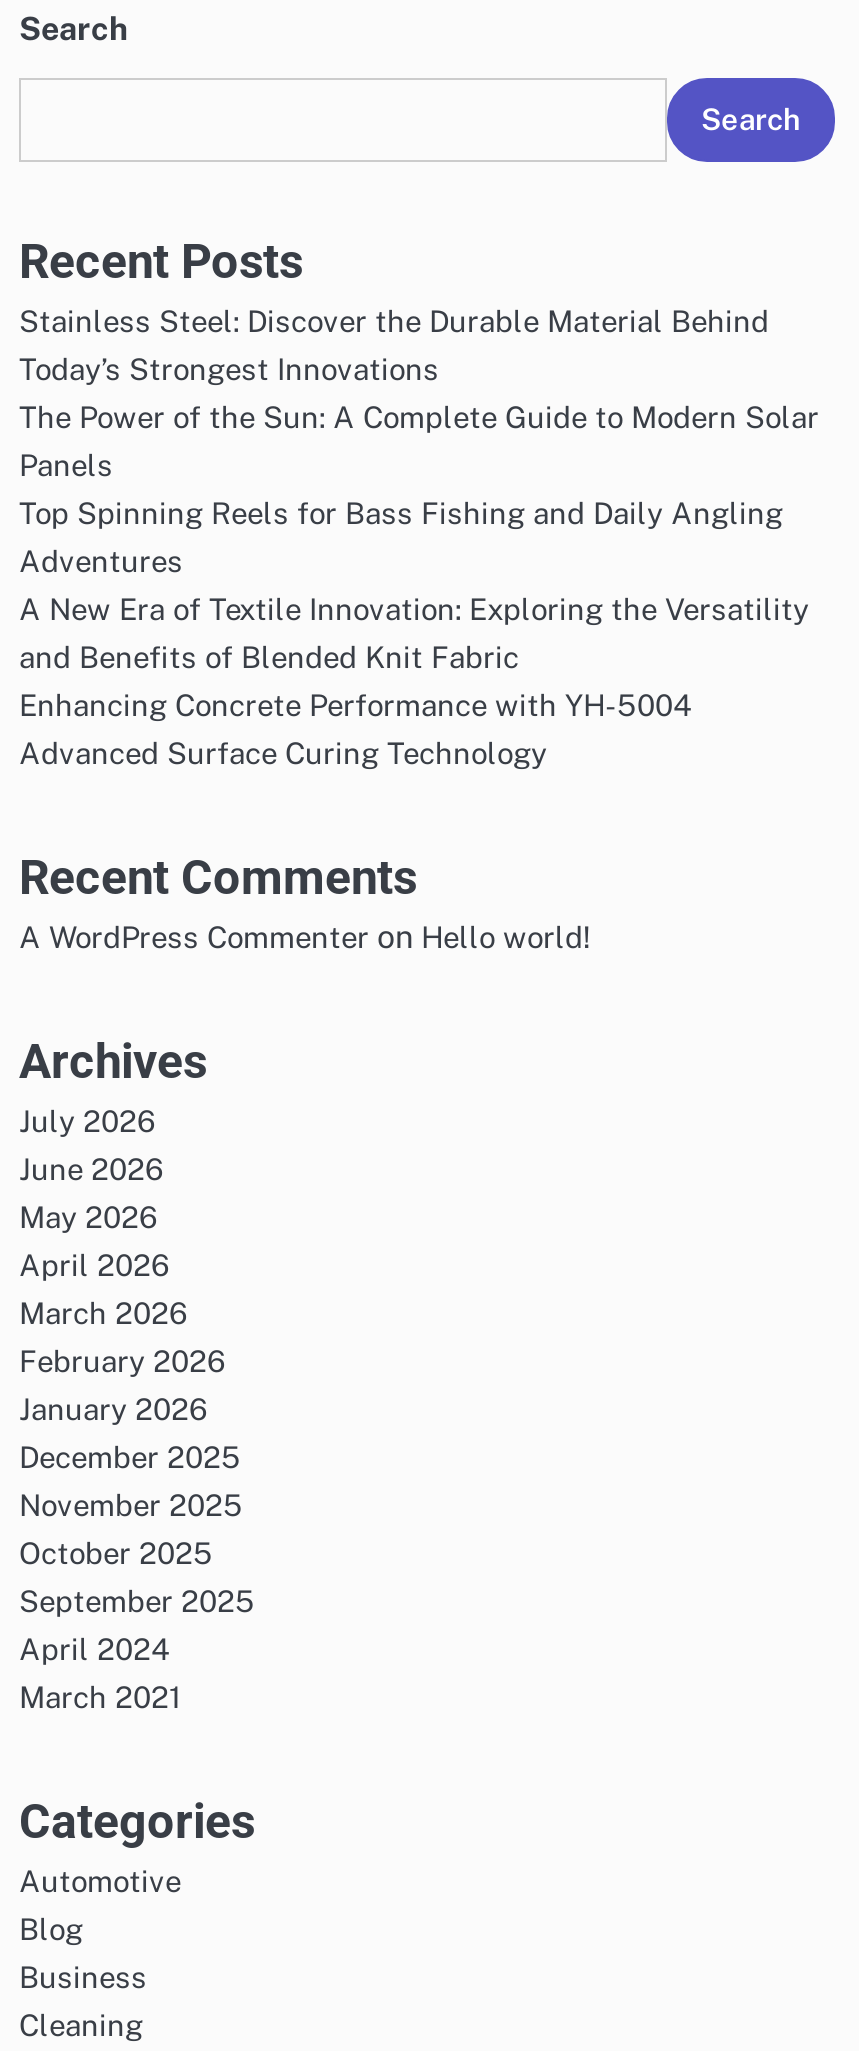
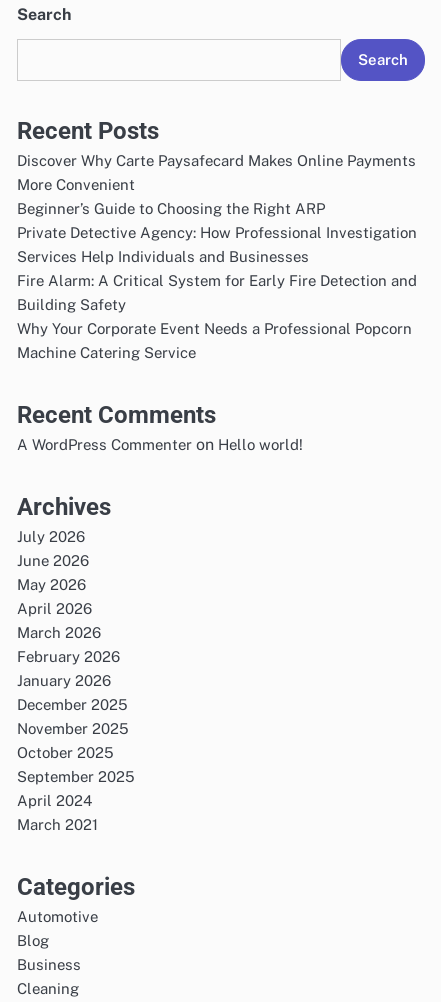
[19,304,819,770] Stainless Steel: Discover the Durable Material Behind | Today’s Strongest Innovations | The Power of the Sun: A Complete Guide to Modern Solar | Panels | Top Spinning Reels for Bass Fishing and Daily Angling | Adventures | A New Era of Textile Innovation: Exploring the Versatility | and Benefits of Blended Knit Fabric | Enhancing Concrete Performance with YH-5004 | Advanced Surface Curing Technology -> [17,152,417,361] Discover Why Carte Paysafecard Makes Online Payments | More Convenient | Beginner’s Guide to Choosing the Right ARP | Private Detective Agency: How Professional Investigation | Services Help Individuals and Businesses | Fire Alarm: A Critical System for Early Fire Detection and | Building Safety | Why Your Corporate Event Needs a Professional Popcorn | Machine Catering Service

